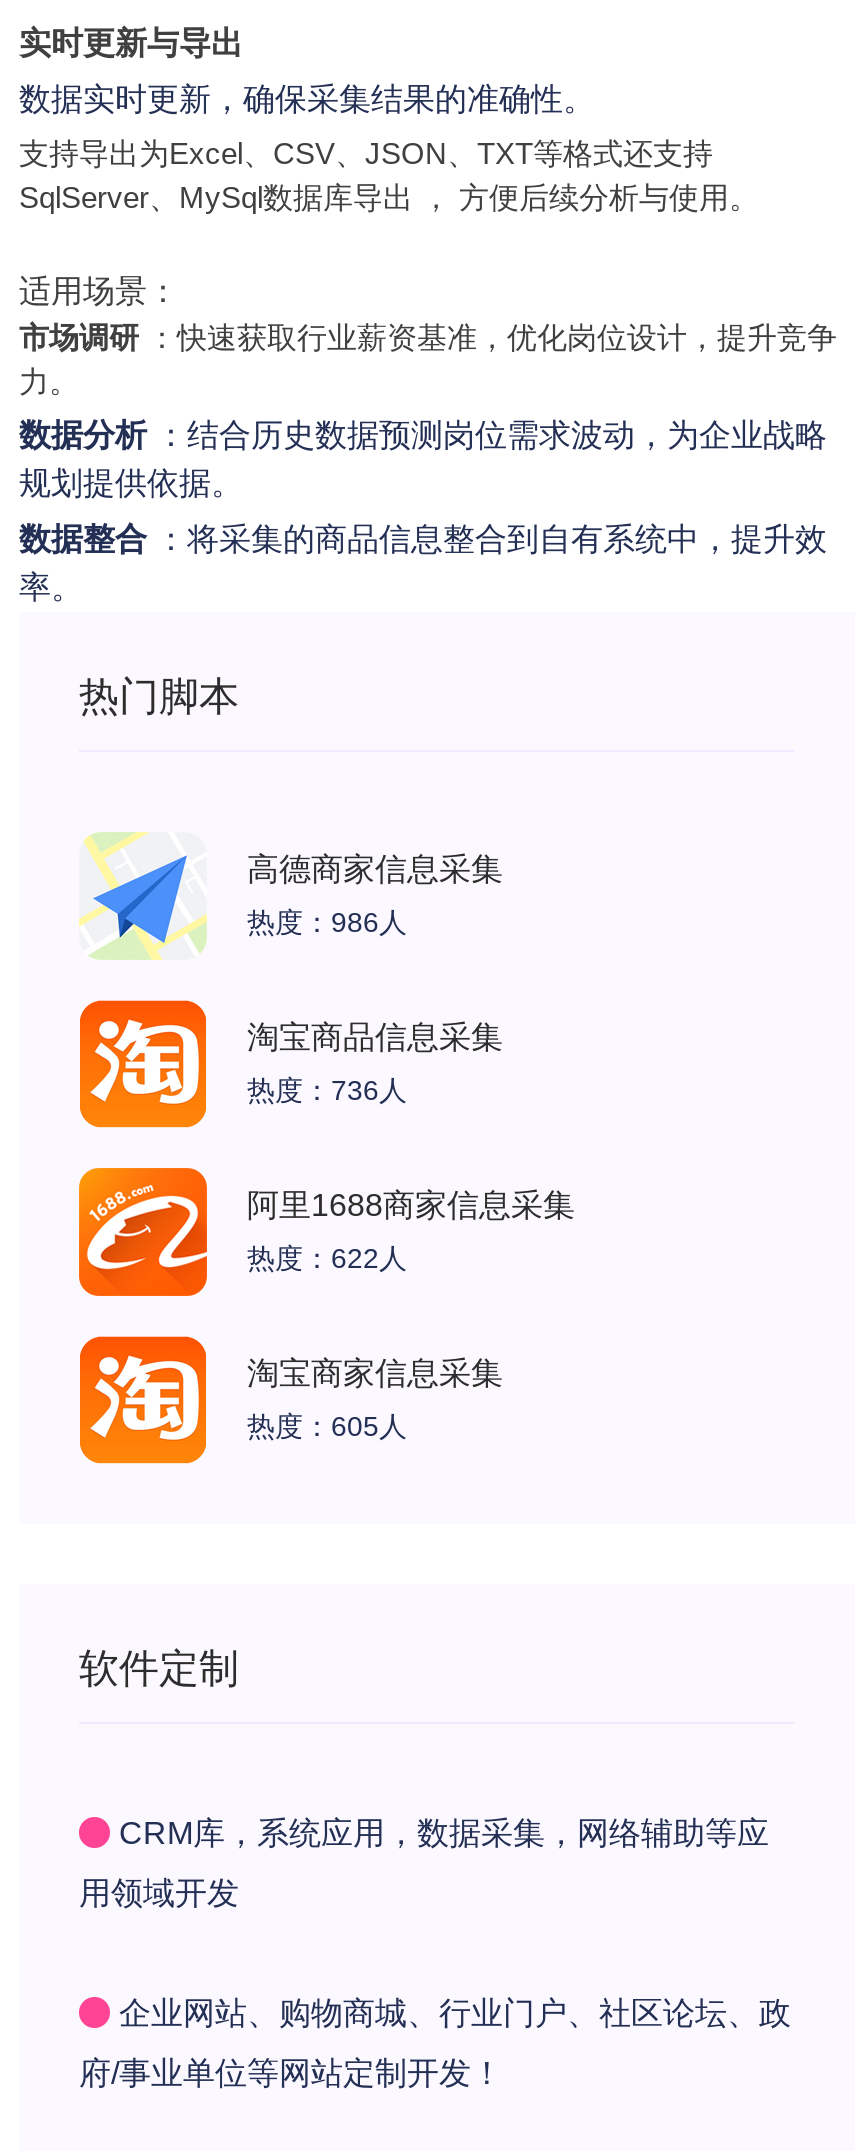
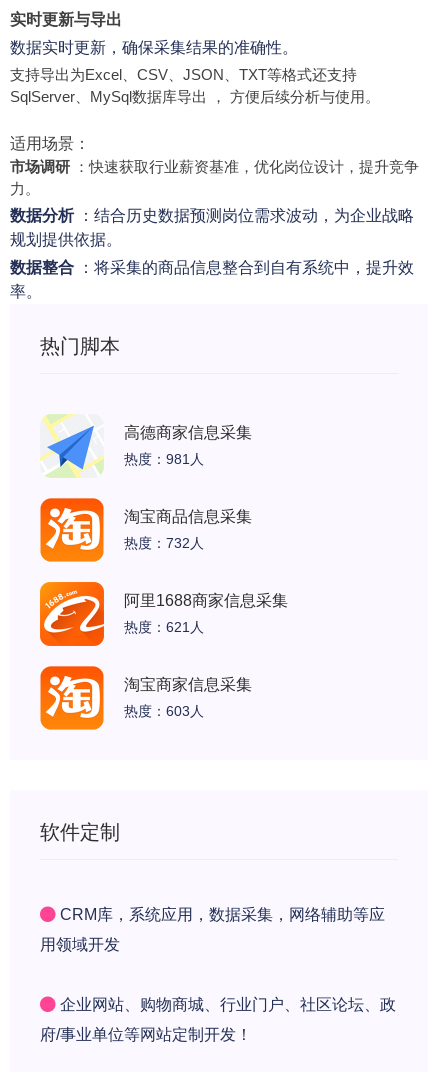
[247,905,407,937] 热度：986人 -> [124,450,204,466] 热度：981人
[247,1073,407,1105] 热度：736人 -> [124,534,204,550] 热度：732人
[247,1241,407,1273] 热度：622人 -> [124,618,204,634] 热度：621人
[247,1409,407,1441] 热度：605人 -> [124,702,204,718] 热度：603人

